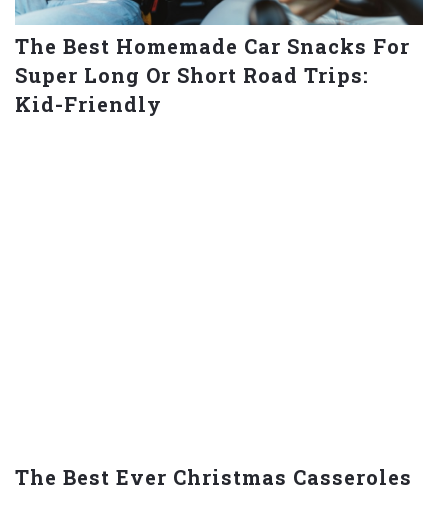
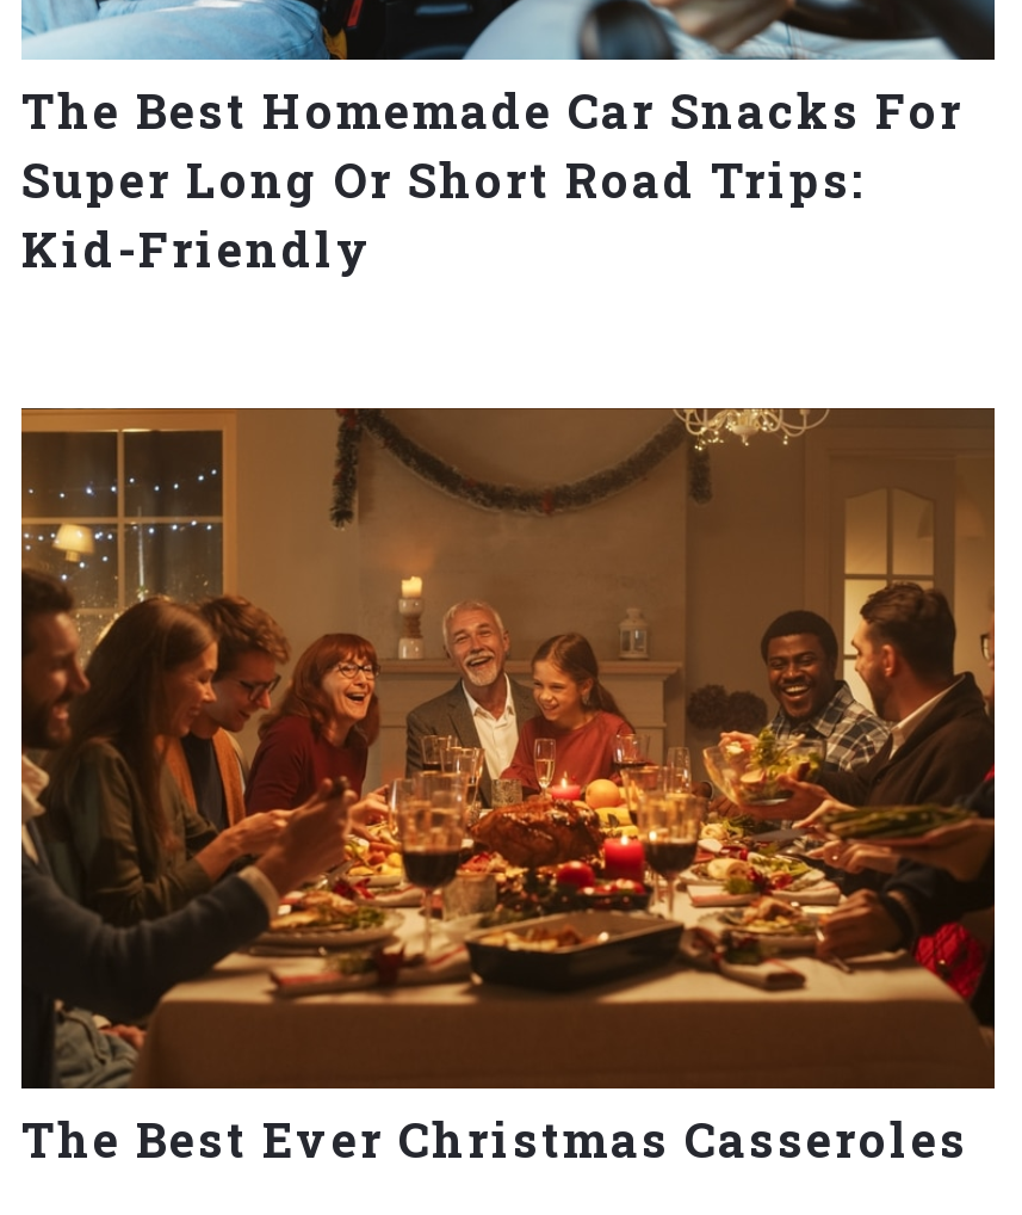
none -> [19,406,997,1091] [image]

